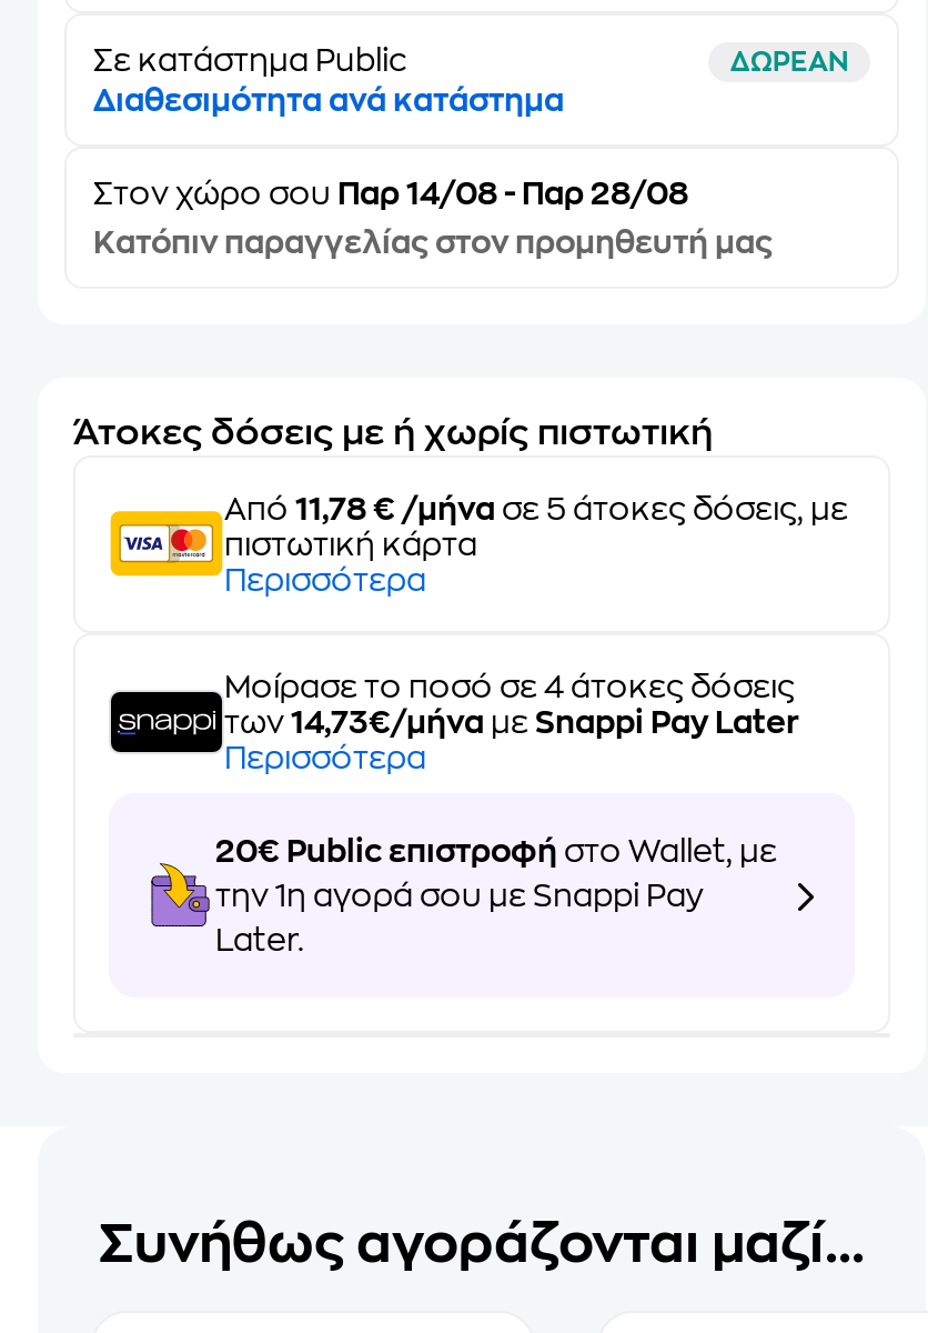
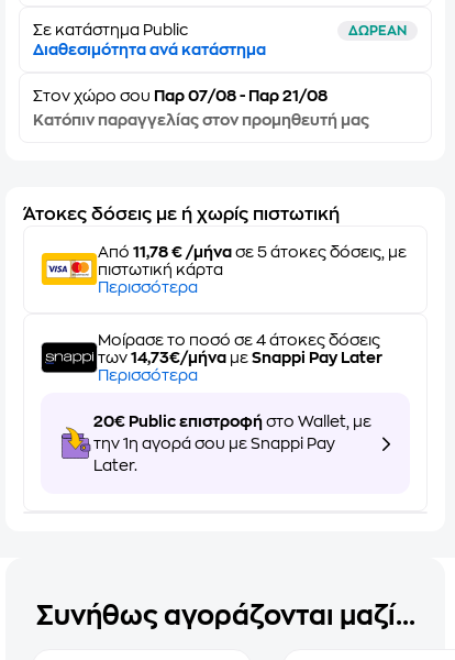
[93,178,688,209] Στον χώρο σου Παρ 14/08 - Παρ 28/08 -> [33,88,328,103] Στον χώρο σου Παρ 07/08 - Παρ 21/08

